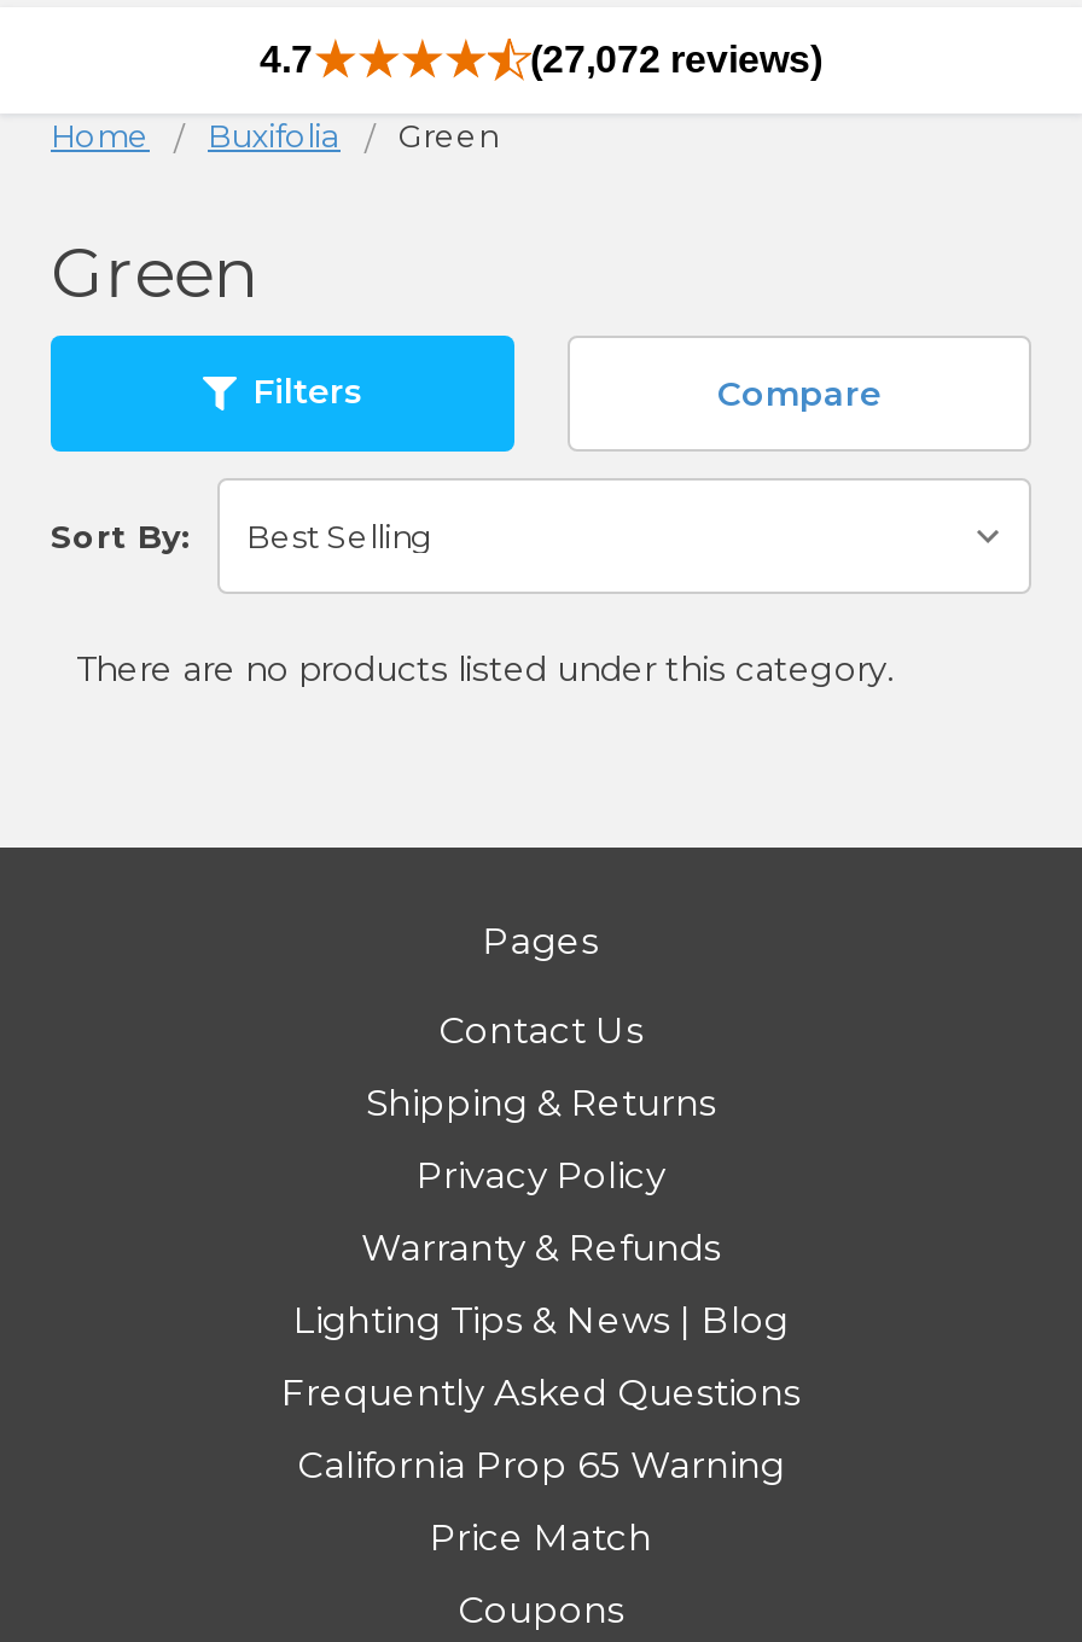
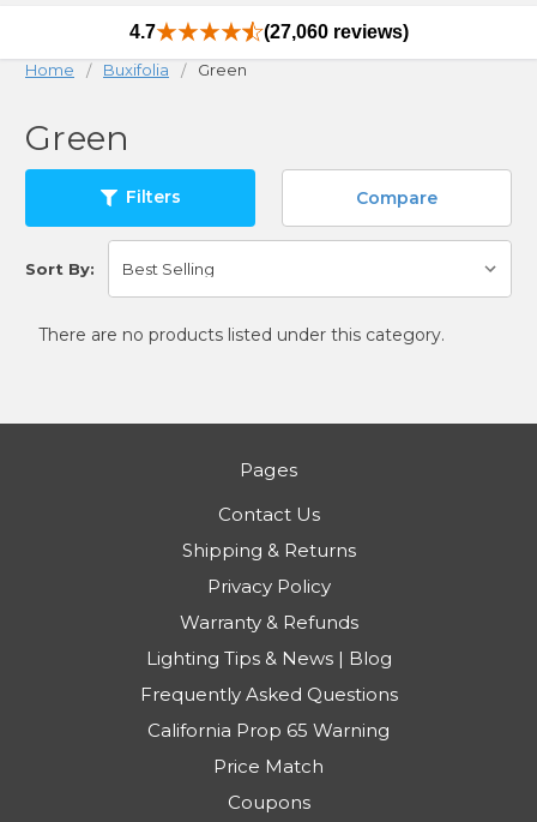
[530,40,822,81] (27,072 reviews) -> [263,22,408,42] (27,060 reviews)

